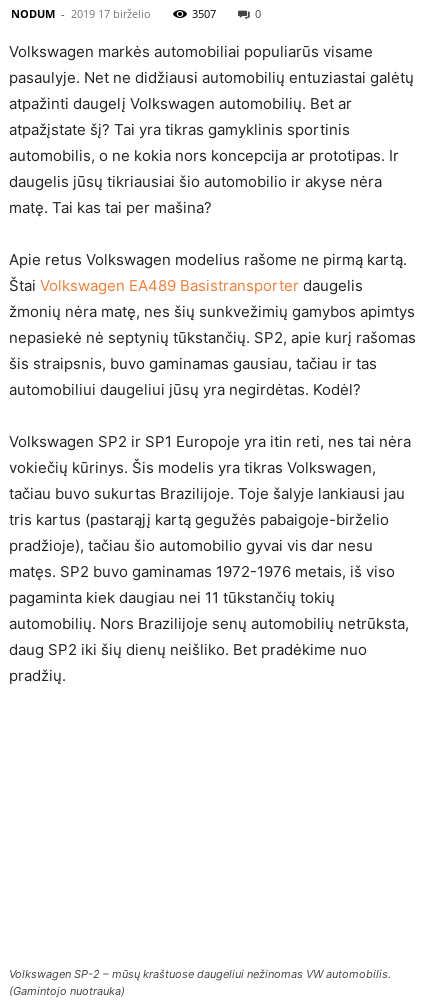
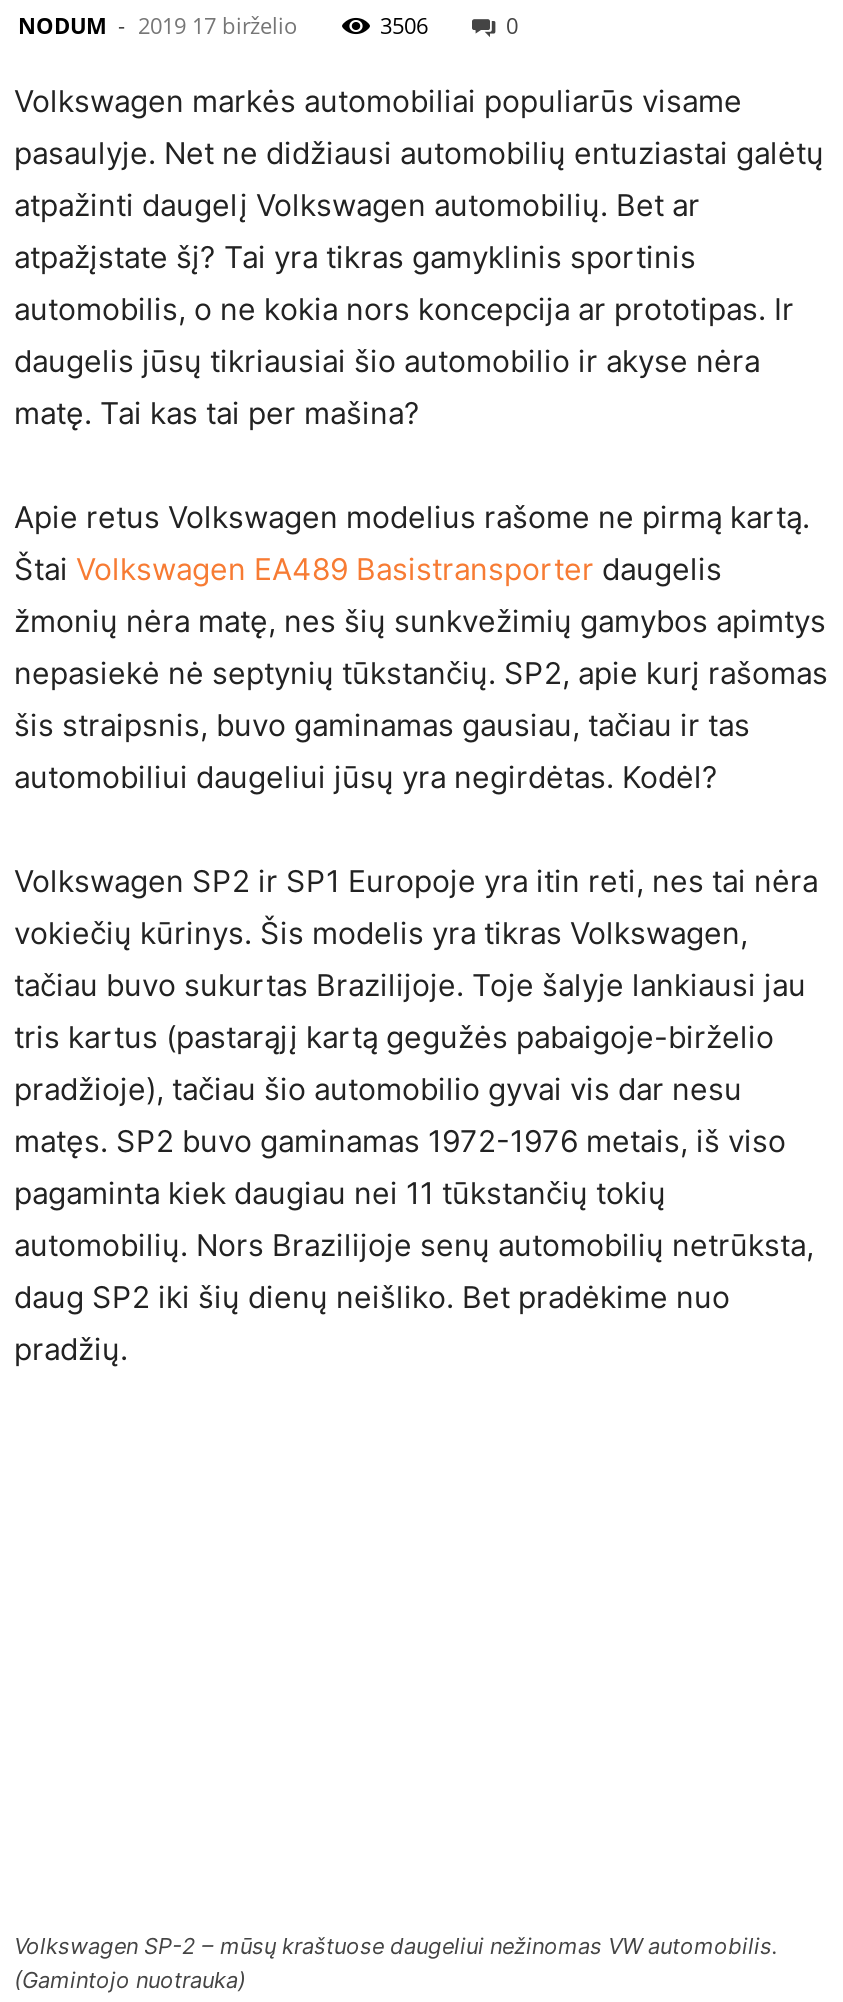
[192,6,216,21] 3507 -> [380,10,428,40] 3506

